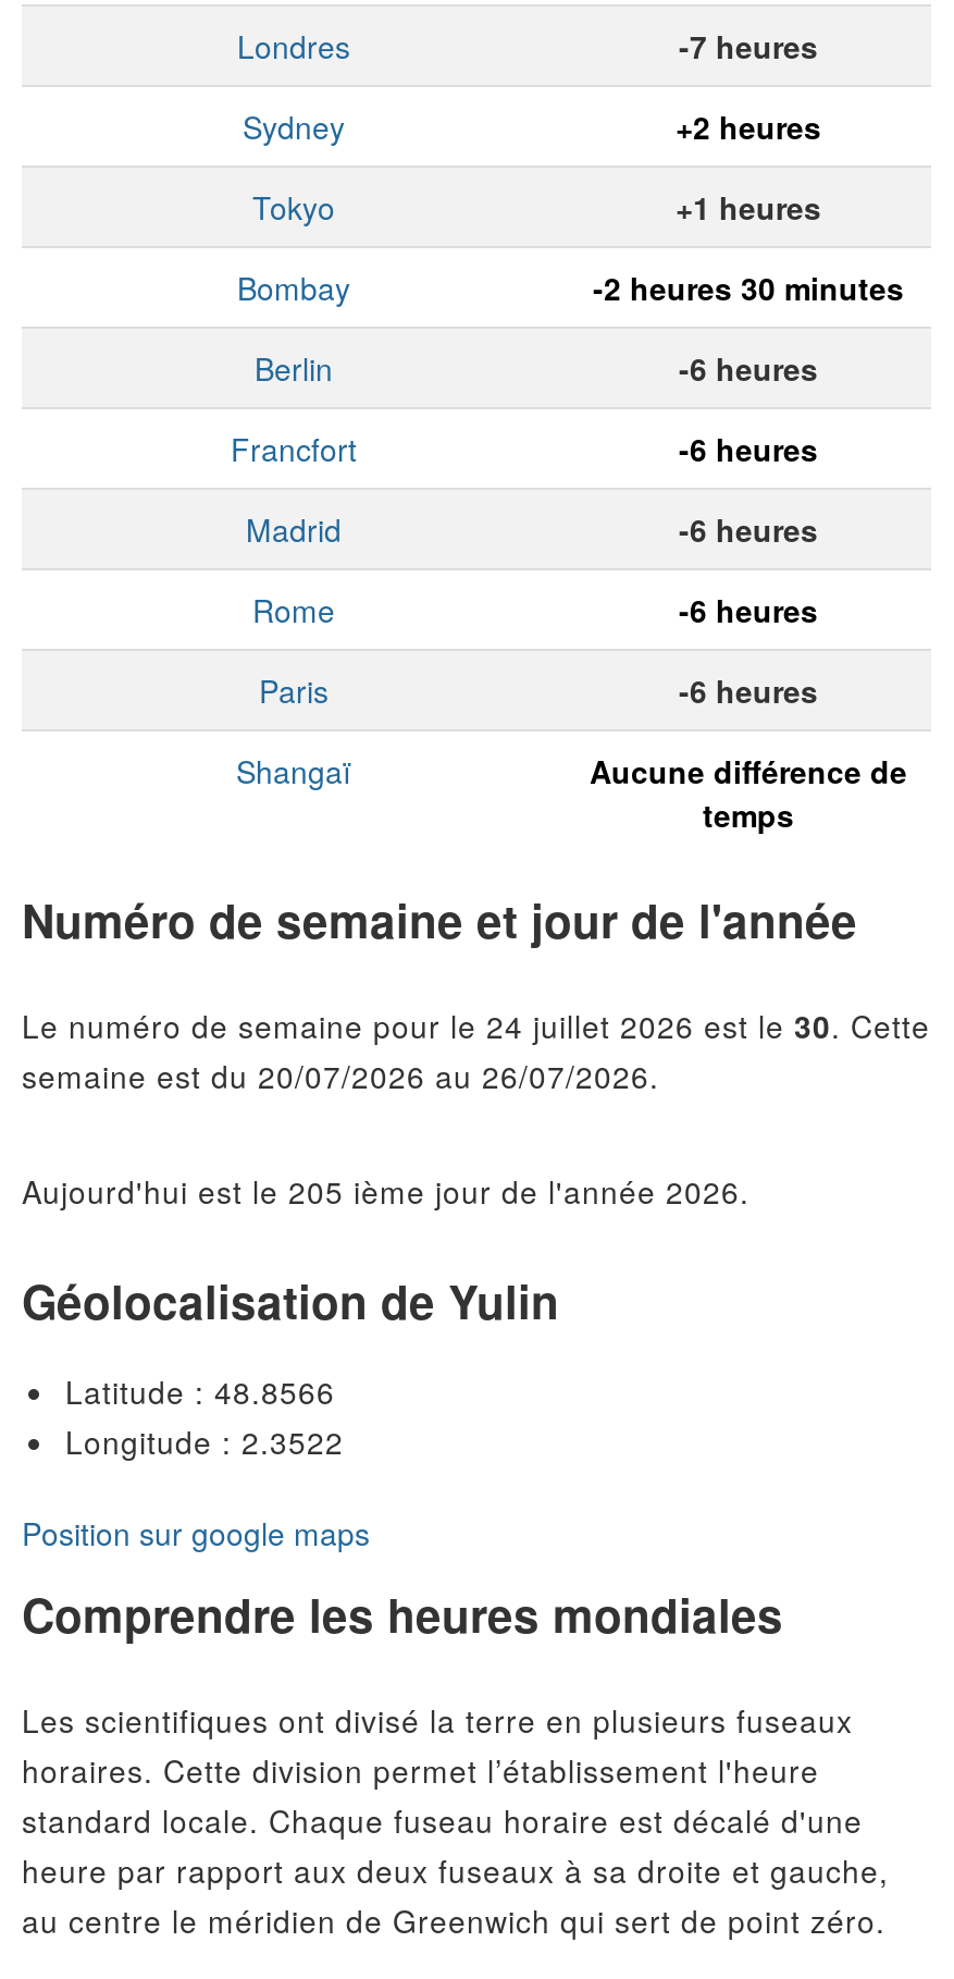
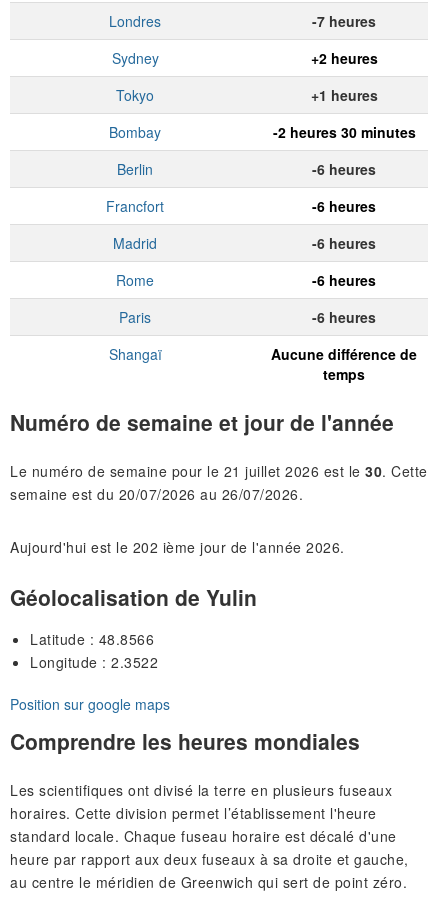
[22,1004,930,1047] Le numéro de semaine pour le 24 juillet 2026 est le 30. Cette -> [10,461,427,481] Le numéro de semaine pour le 21 juillet 2026 est le 30. Cette
[22,1169,749,1213] Aujourd'hui est le 205 ième jour de l'année 2026. -> [10,537,344,557] Aujourd'hui est le 202 ième jour de l'année 2026.

